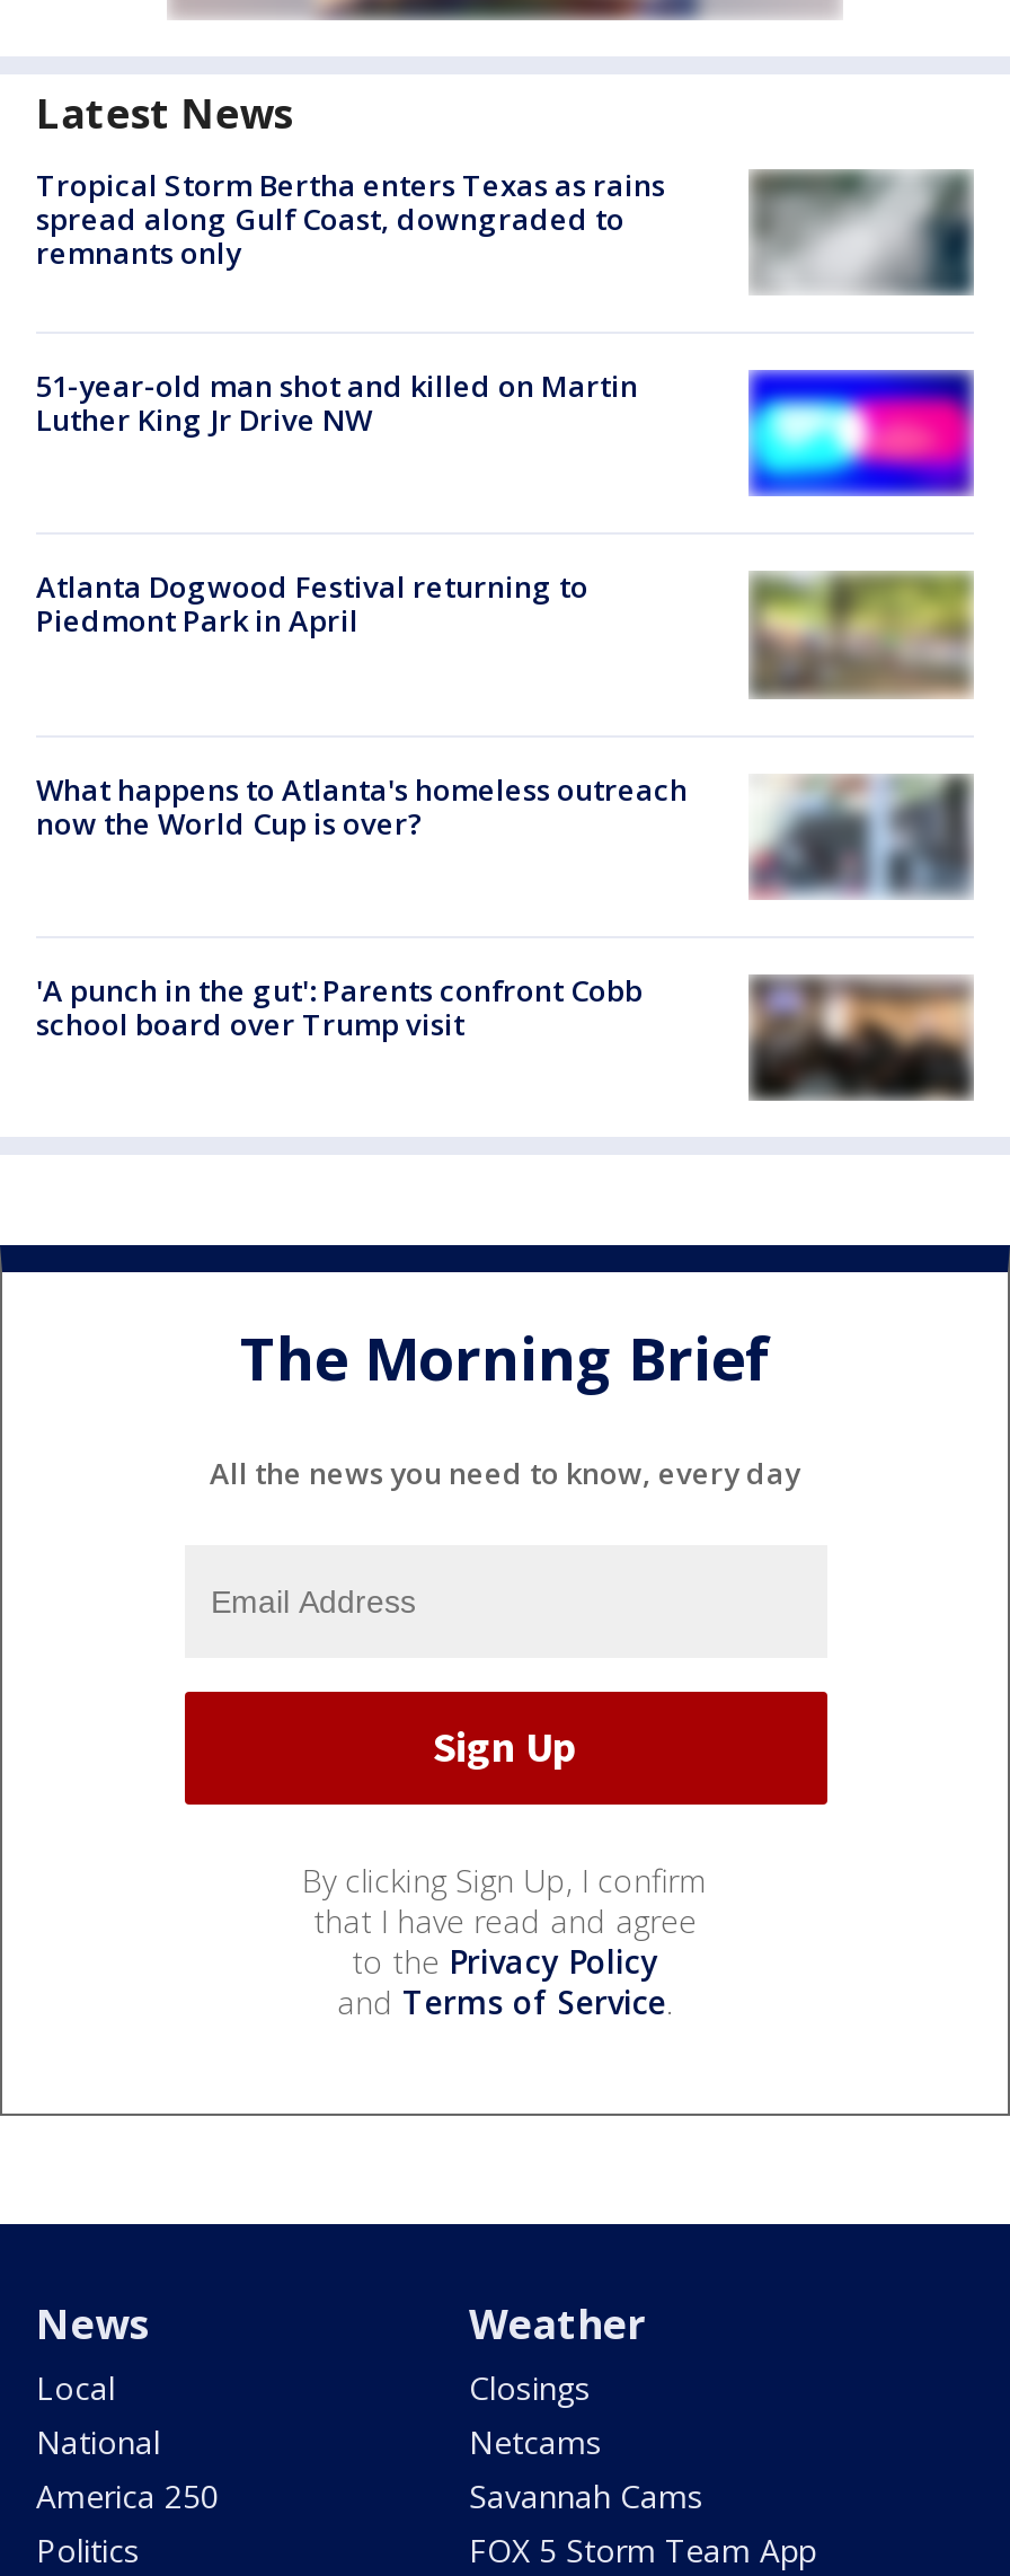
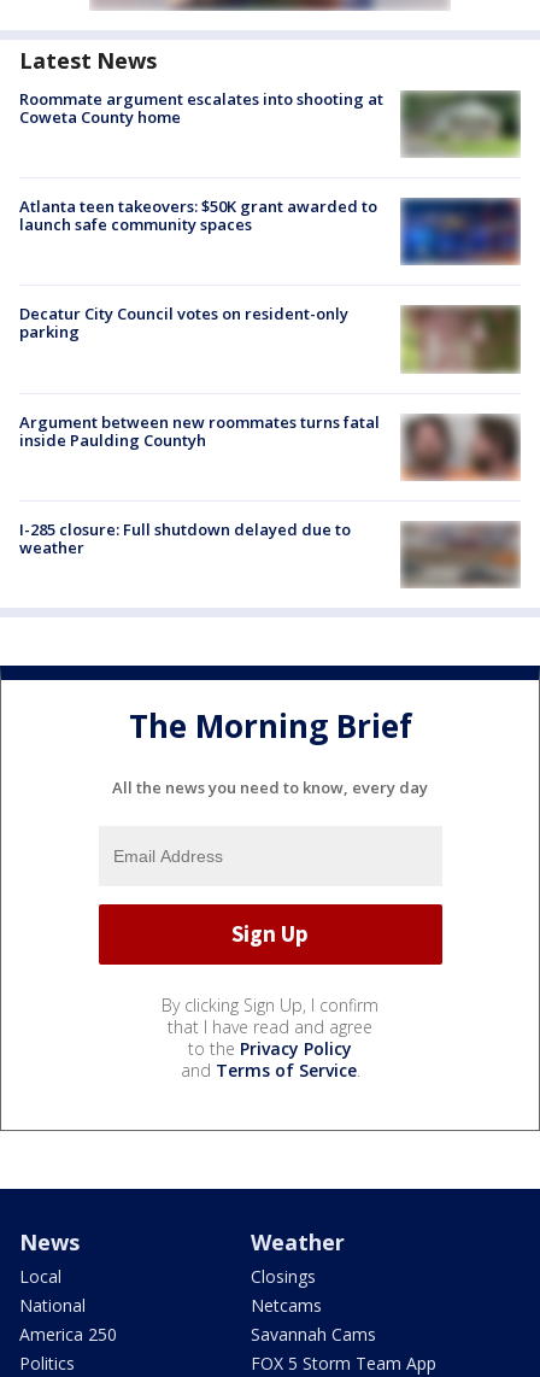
[36,164,665,273] Tropical Storm Bertha enters Texas as rains | spread along Gulf Coast, downgraded to | remnants only -> [19,88,383,128] Roommate argument escalates into shooting at | Coweta County home
[757,171,974,295] [image] -> [404,90,521,158] [image]
[36,366,638,440] 51-year-old man shot and killed on Martin | Luther King Jr Drive NW -> [19,195,377,235] Atlanta teen takeovers: $50K grant awarded to | launch safe community spaces
[748,370,974,496] [image] -> [400,198,521,265] [image]
[36,567,588,642] Atlanta Dogwood Festival returning to | Piedmont Park in April -> [19,303,348,343] Decatur City Council votes on resident-only | parking
[751,571,974,697] [image] -> [400,305,520,374] [image]
[36,768,974,900] [image] | What happens to Atlanta's homeless outreach | now the World Cup is over? -> [19,411,521,481] [image] | Argument between new roommates turns fatal | inside Paulding Countyh
[36,970,643,1044] 'A punch in the gut': Parents confront Cobb | school board over Trump visit -> [19,518,351,558] I-285 closure: Full shutdown delayed due to | weather
[751,977,972,1099] [image] -> [403,523,520,588] [image]

